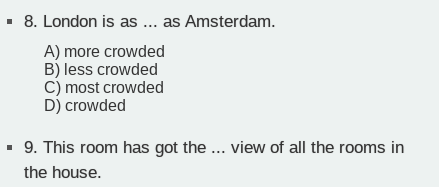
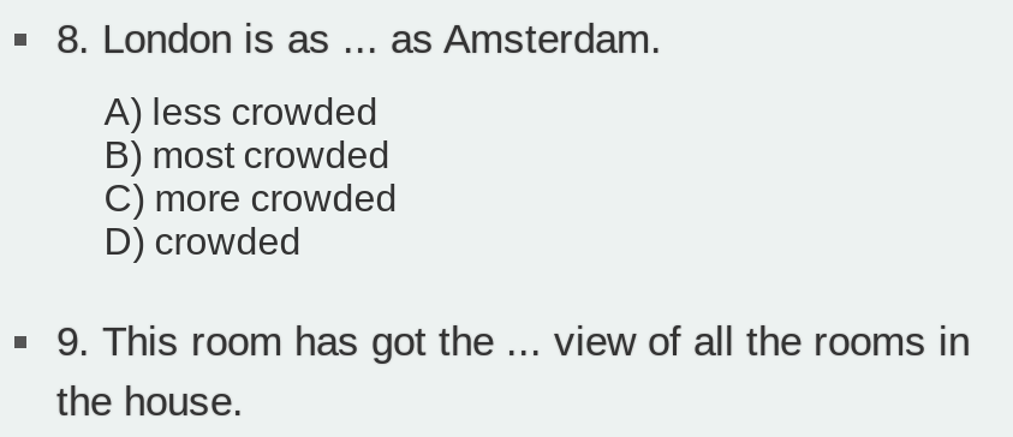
[44,43,165,60] A) more crowded -> [104,90,378,131] A) less crowded
[44,61,158,78] B) less crowded -> [104,134,390,174] B) most crowded
[44,79,164,96] C) most crowded -> [104,177,397,218] C) more crowded

